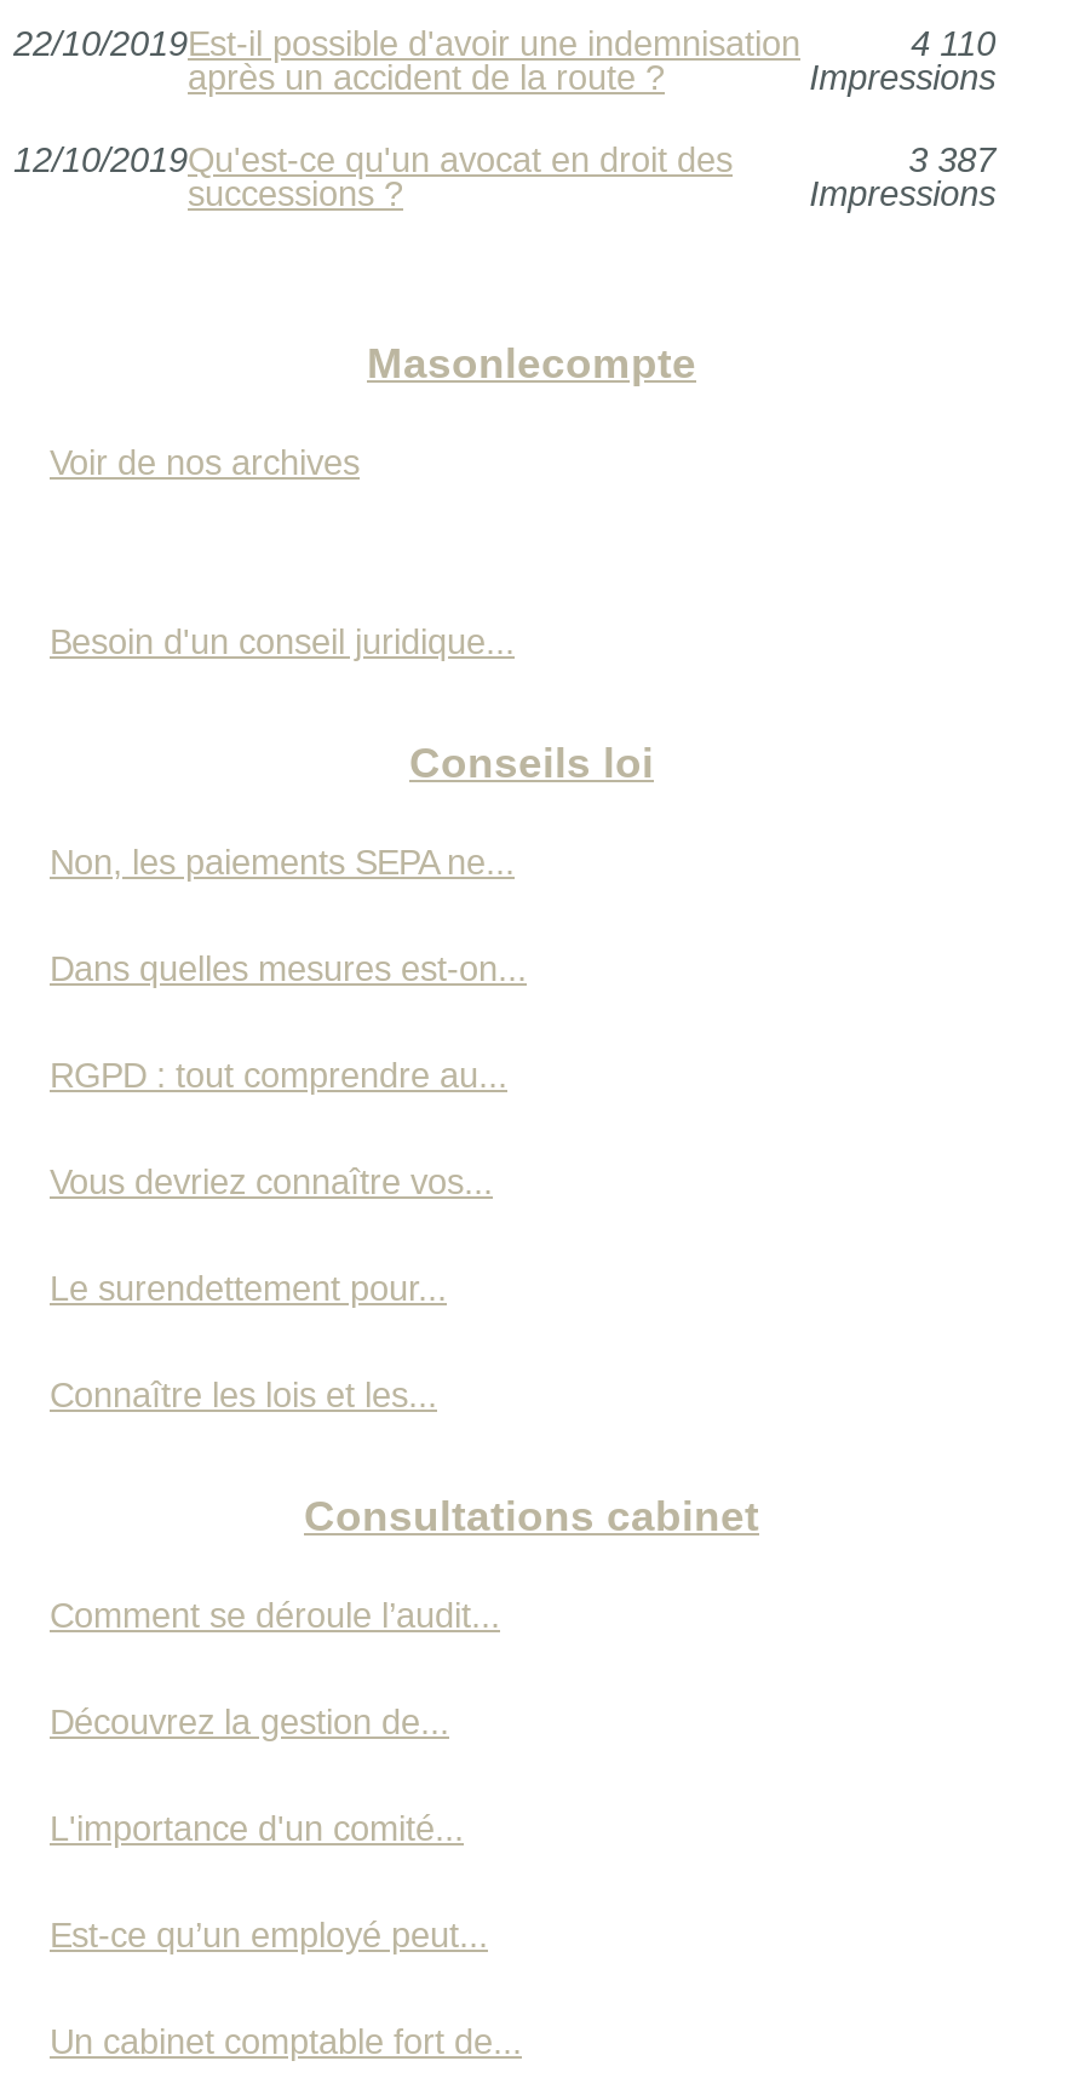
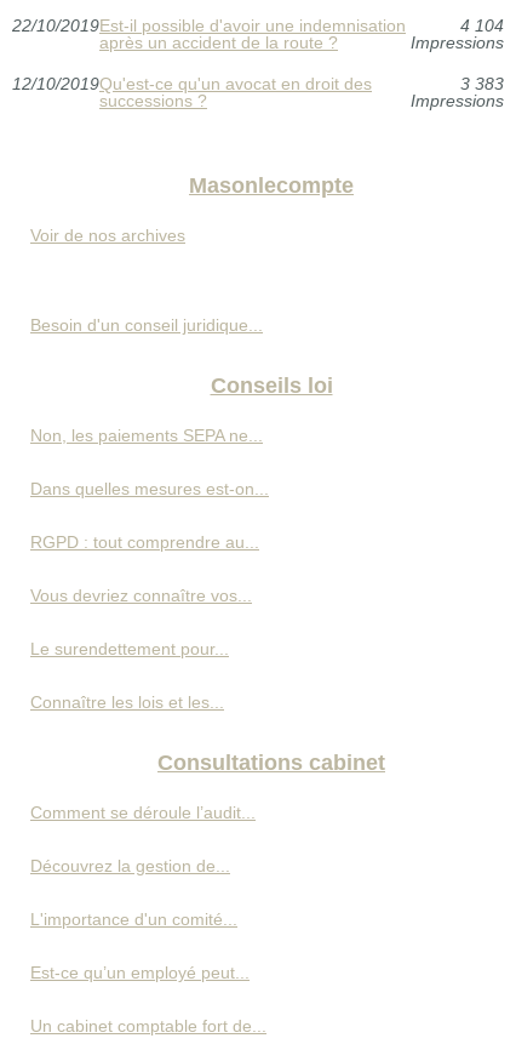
[911,24,996,62] 4 110 -> [460,16,503,35] 4 104
[908,140,996,179] 3 387 -> [460,74,503,93] 3 383

